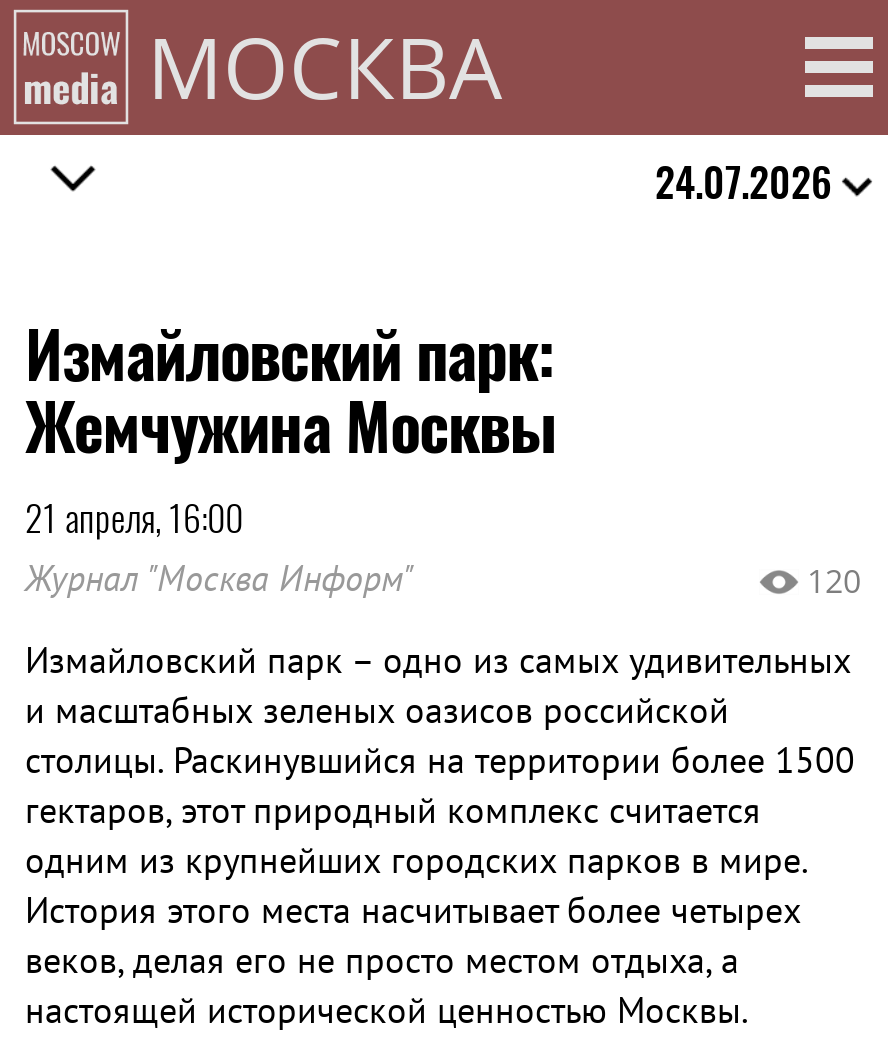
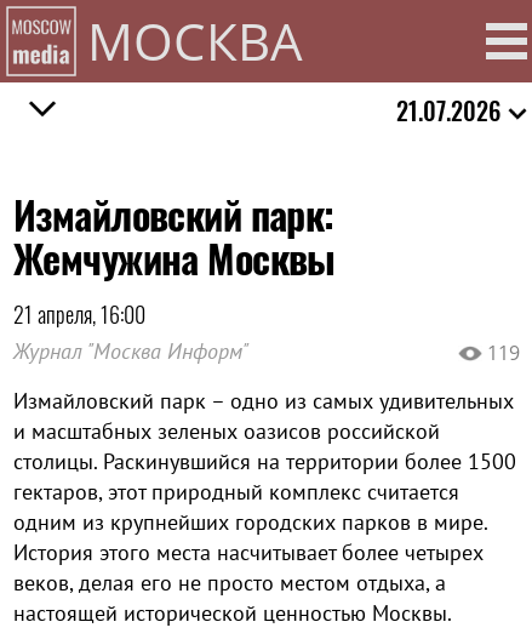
[655,151,831,211] 24.07.2026 -> [396,92,500,129] 21.07.2026
[807,559,861,603] 120 -> [487,340,520,366] 119

